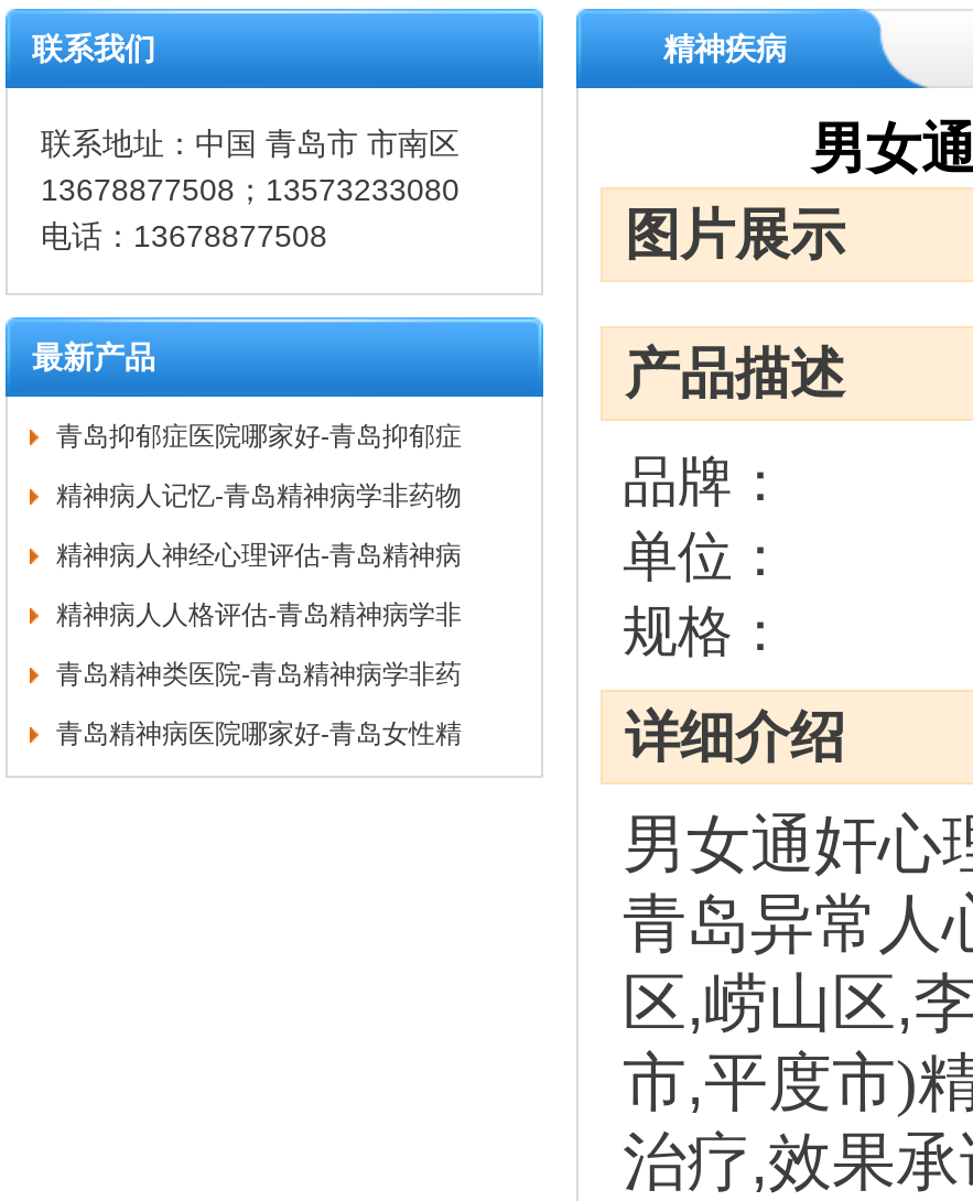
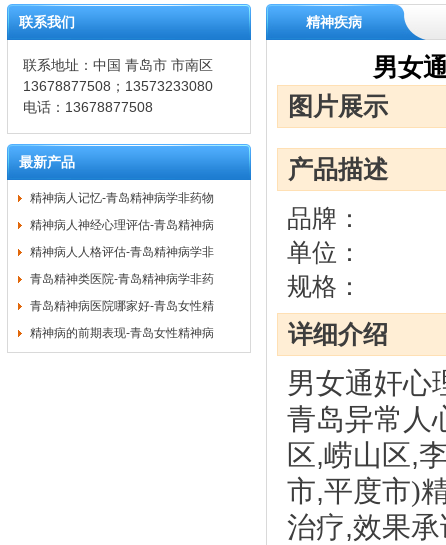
[56,421,462,452] 青岛抑郁症医院哪家好-青岛抑郁症 -> none
moved [56,480,462,749] -> [30,191,214,313]: 精神病人记忆-青岛精神病学非药物 | 精神病人神经心理评估-青岛精神病 | 精神病人人格评估-青岛精神病学非 | 青岛精神类医院-青岛精神病学非药 | 青岛精神病医院哪家好-青岛女性精
none -> [30,326,214,340] 精神病的前期表现-青岛女性精神病

